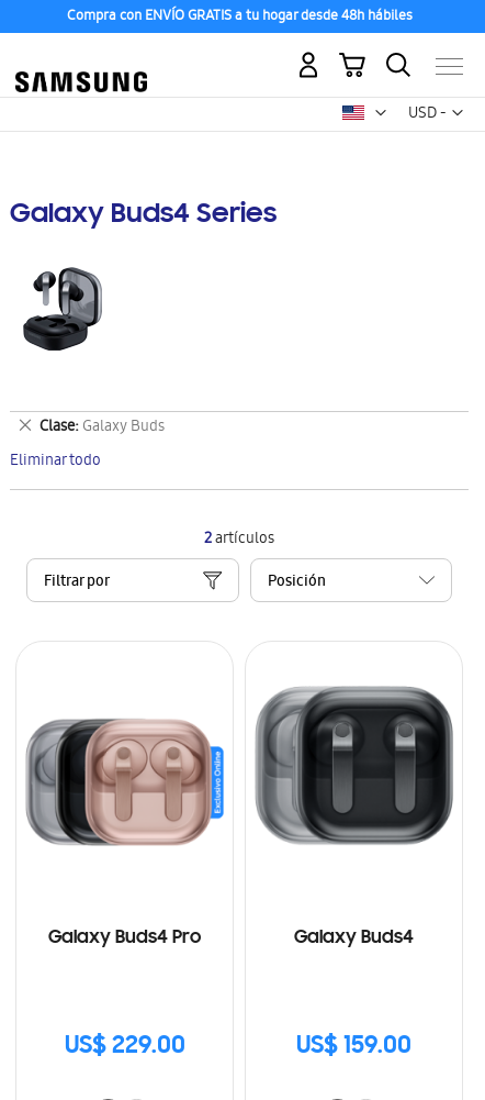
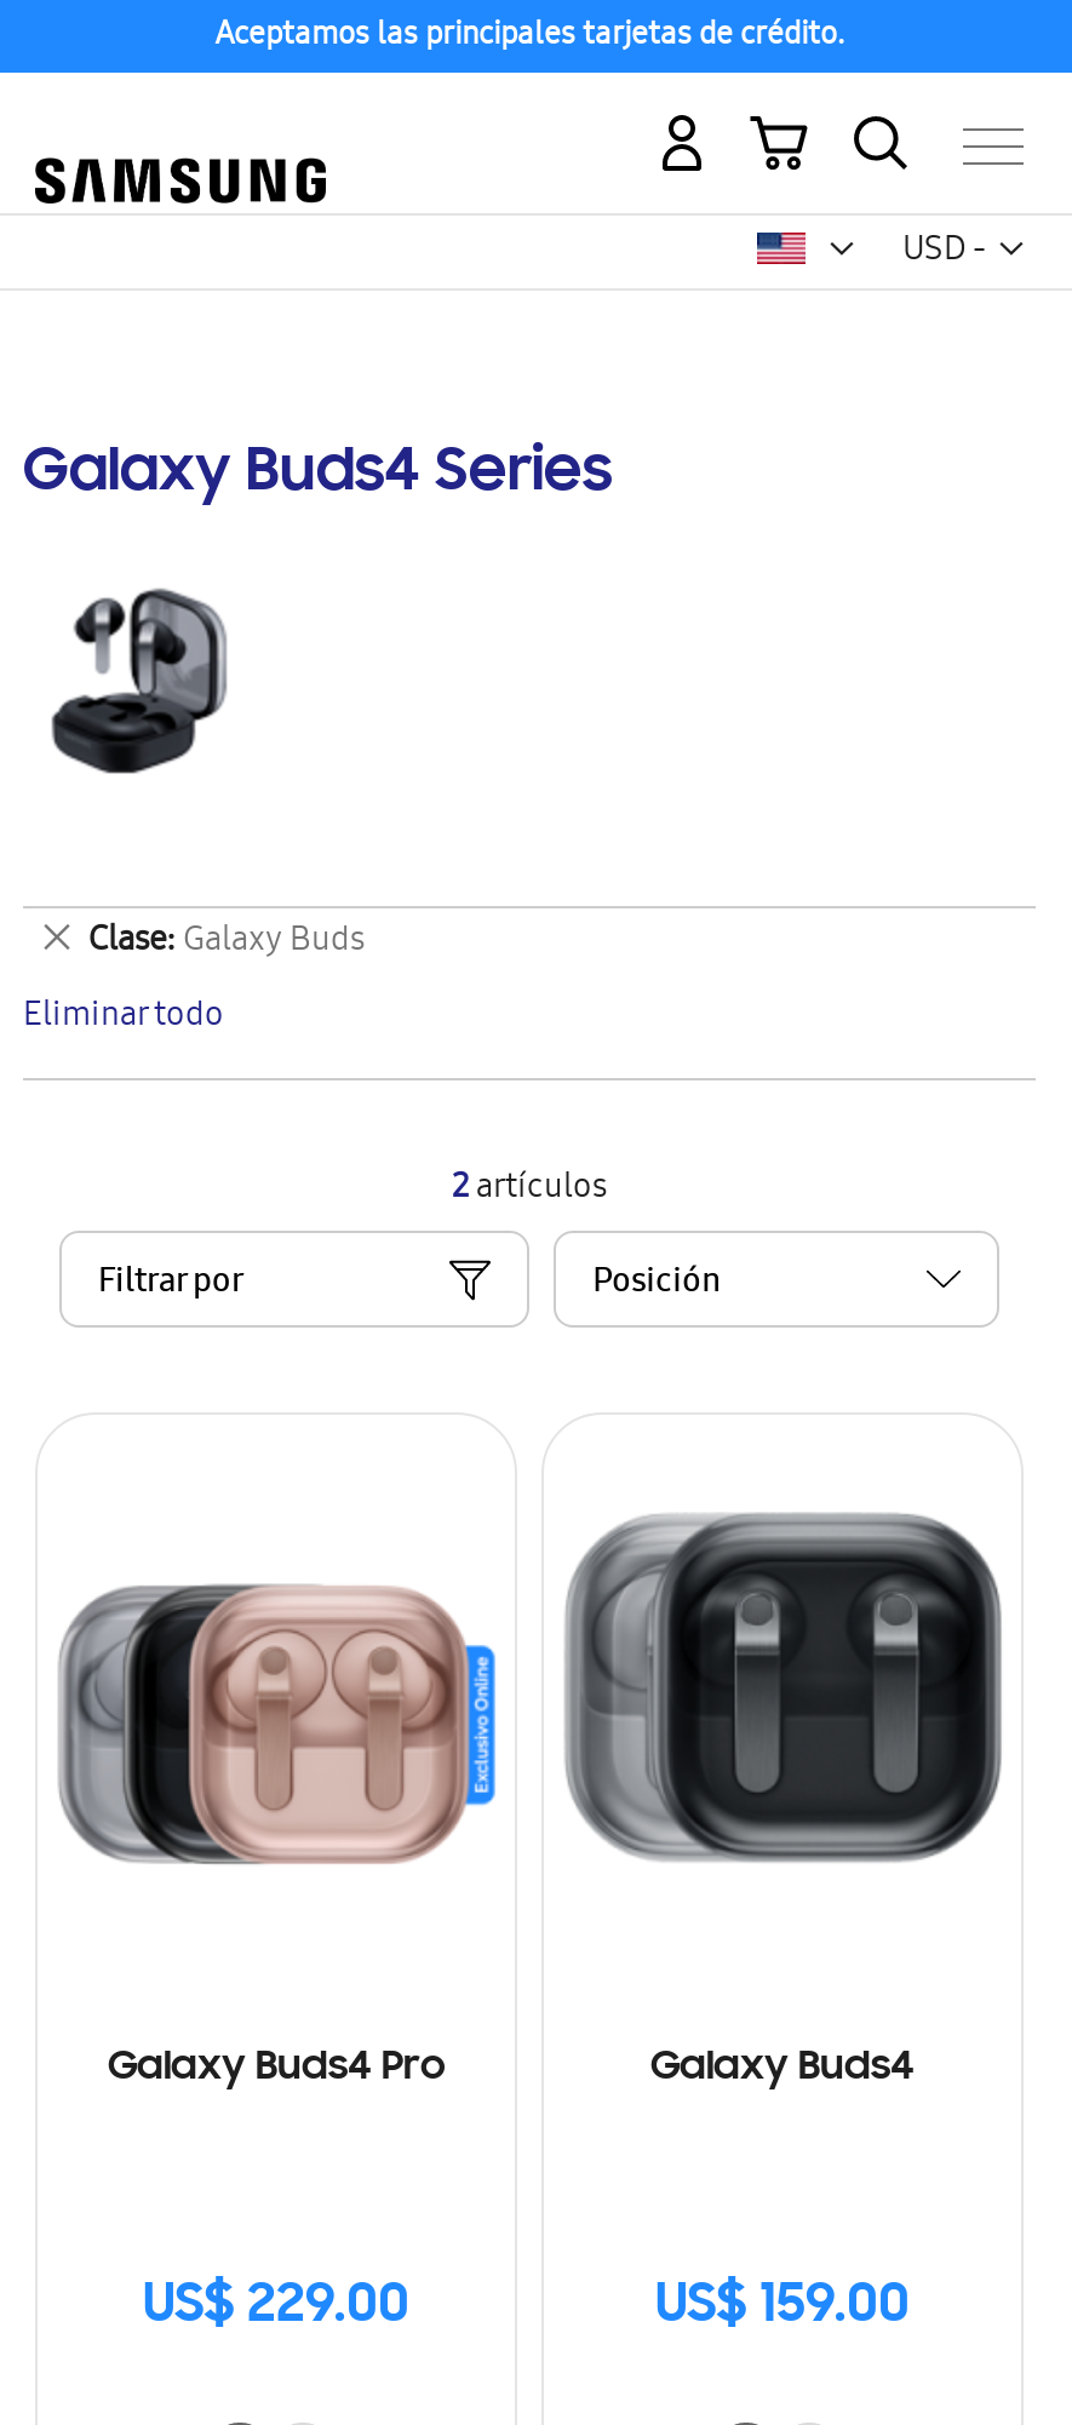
[66,5,412,29] Compra con ENVÍO GRATIS a tu hogar desde 48h hábiles -> [214,12,844,63] Aceptamos las principales tarjetas de crédito.

